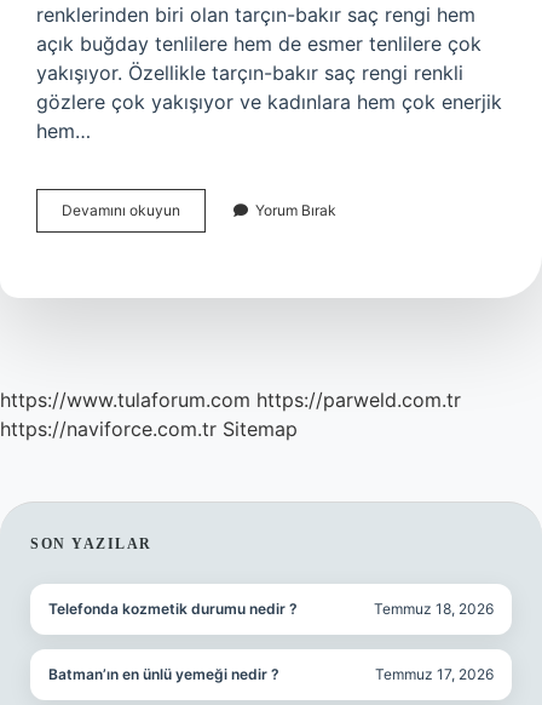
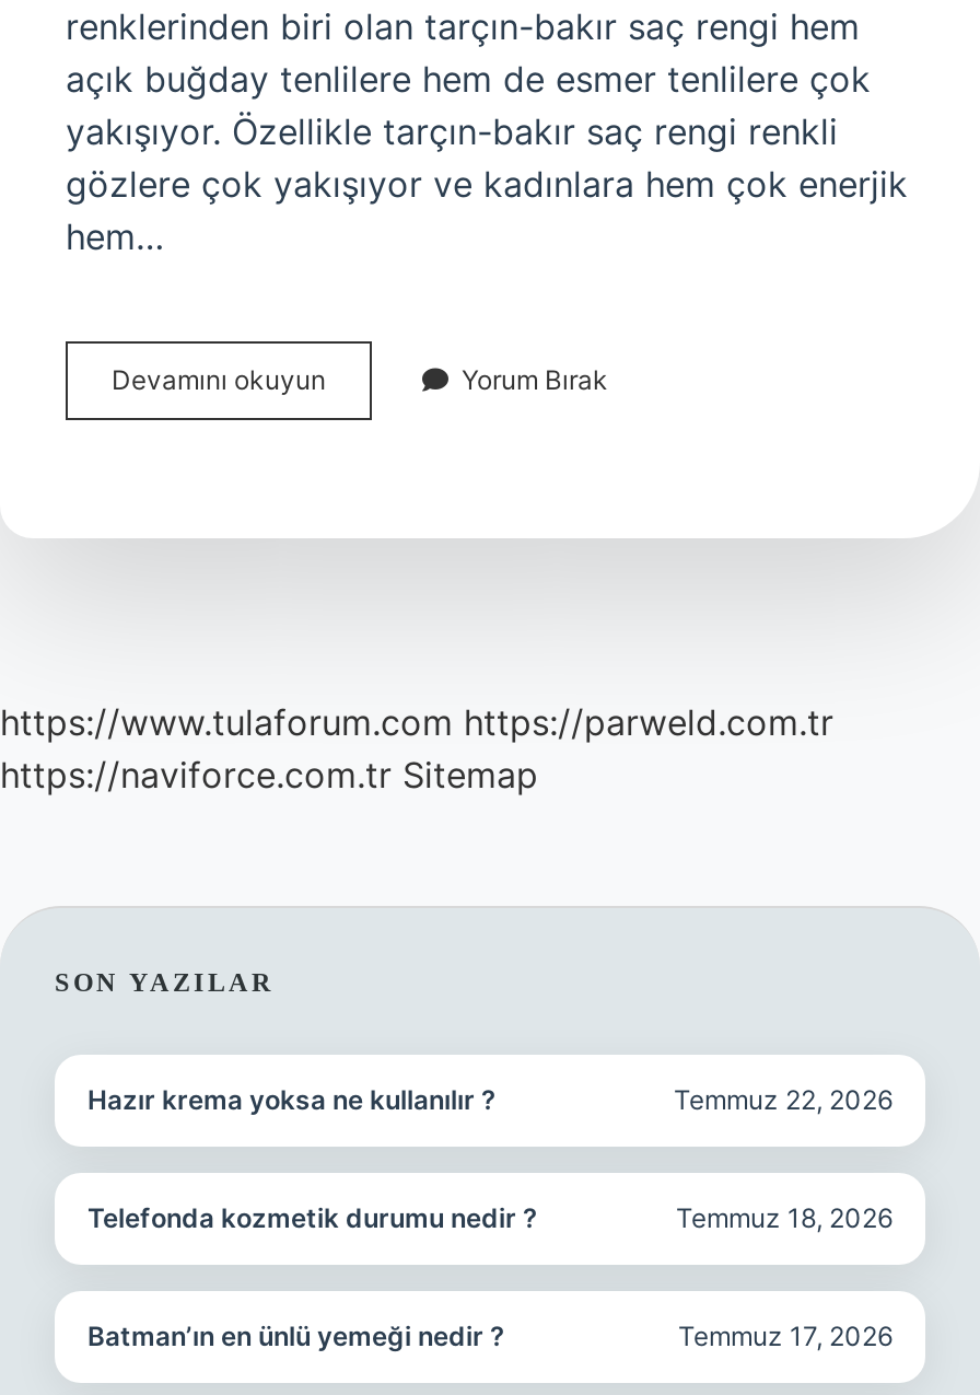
none -> [87,1083,892,1116] Hazır krema yoksa ne kullanılır ? | Temmuz 22, 2026

